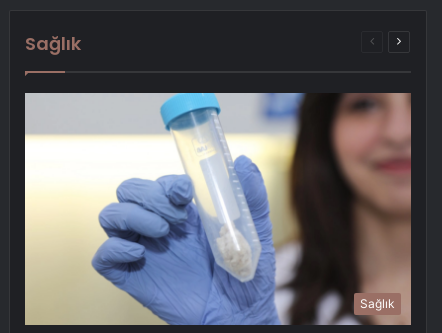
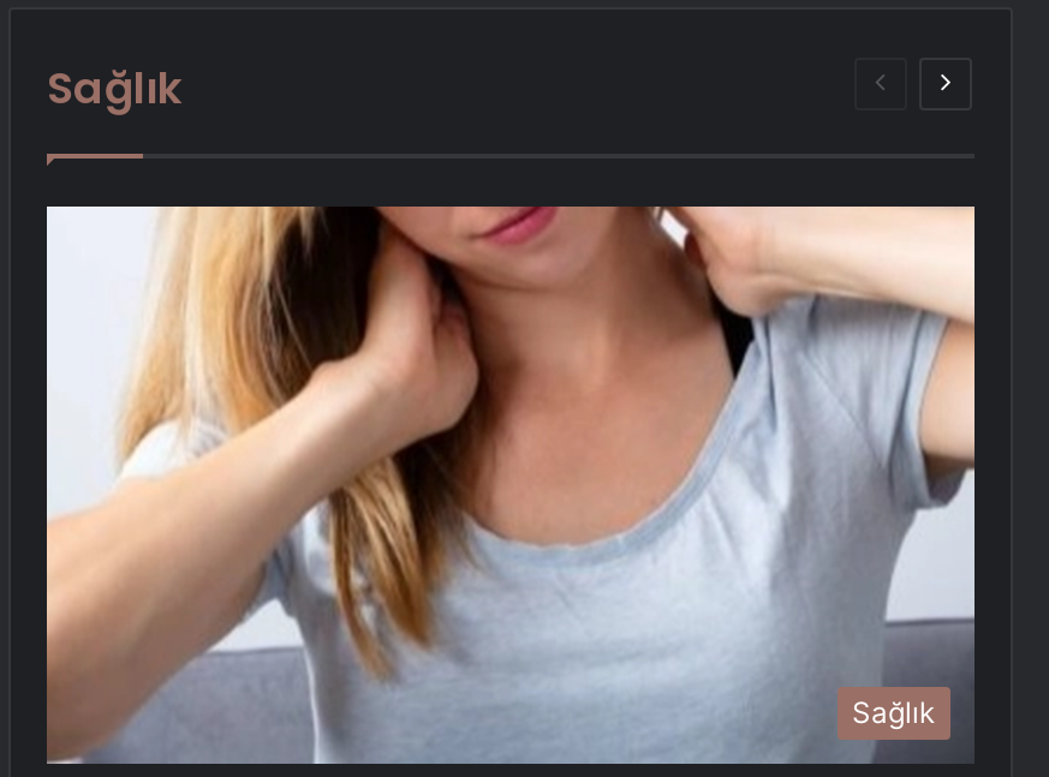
[25,92,412,325] [image] -> [47,204,977,766] [image]

